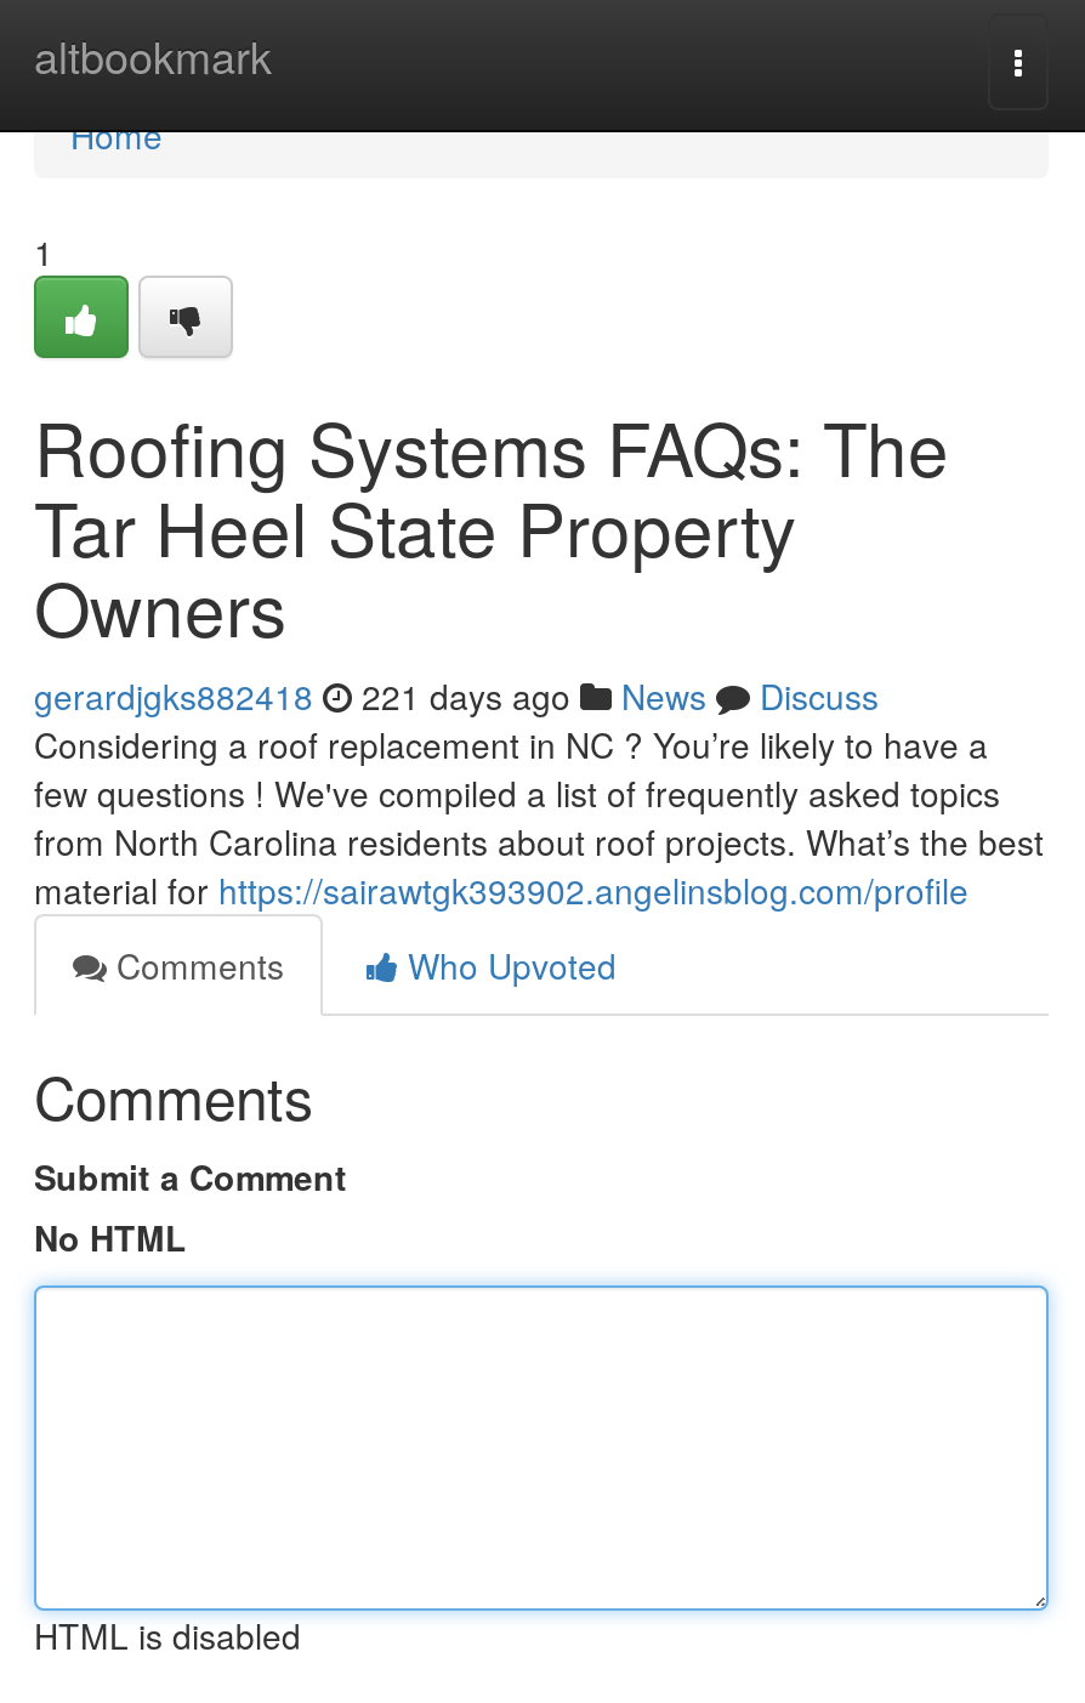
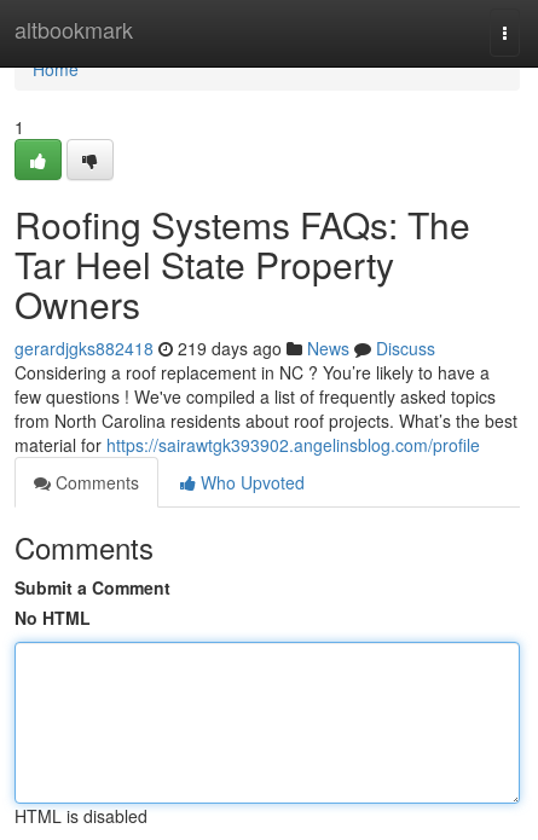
[34,671,879,720] gerardjgks882418 221 days ago News Discuss -> [15,336,435,360] gerardjgks882418 219 days ago News Discuss

